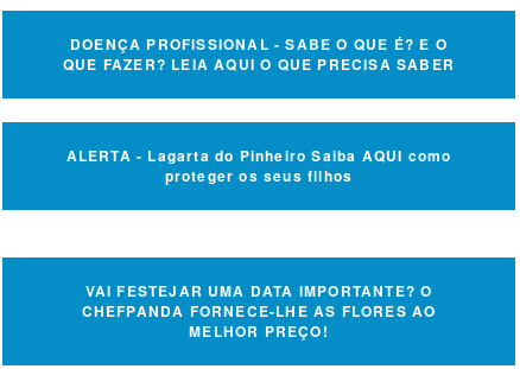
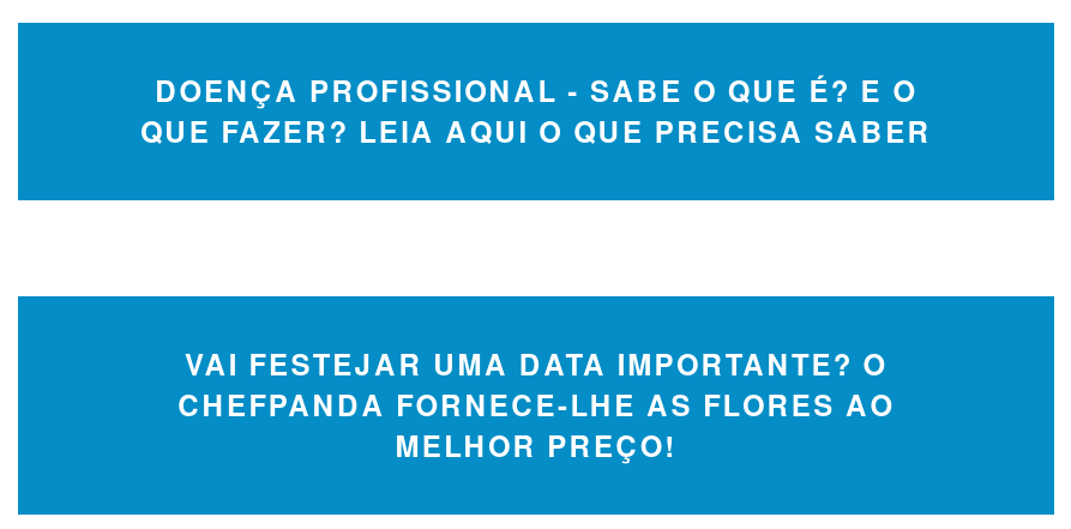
[66,144,452,186] ALERTA - Lagarta do Pinheiro Saiba AQUI como | proteger os seus filhos -> none

